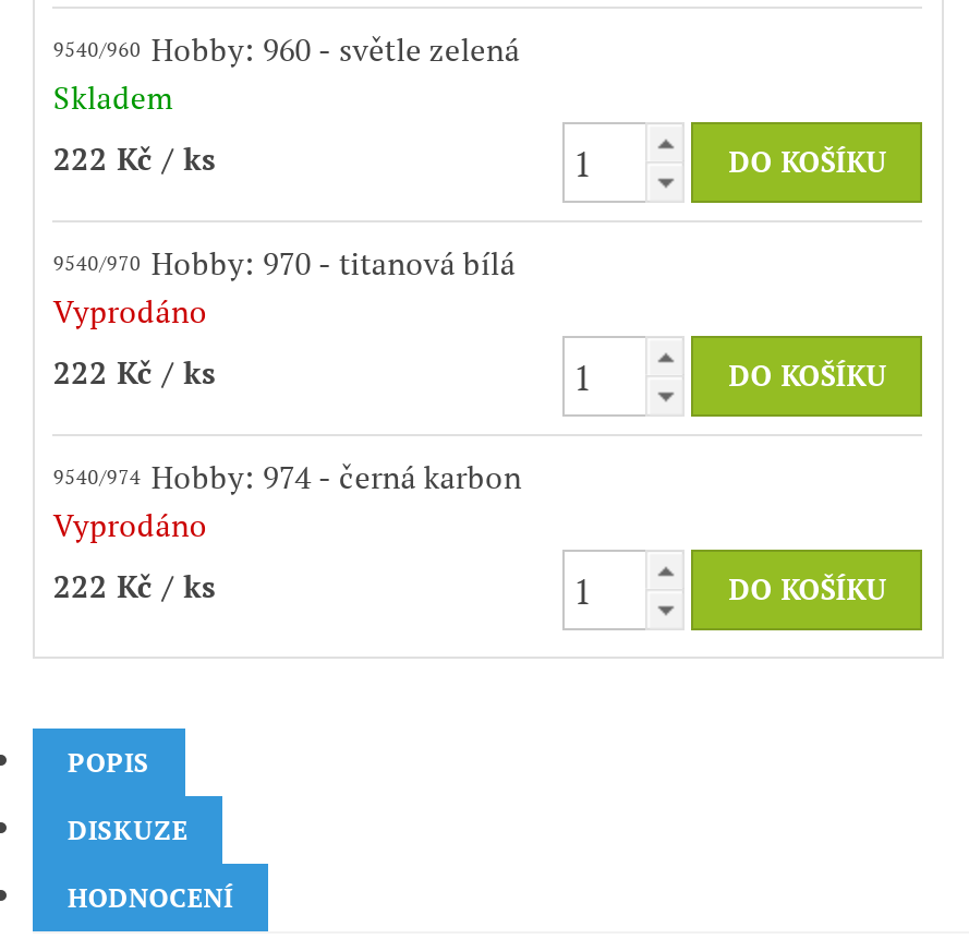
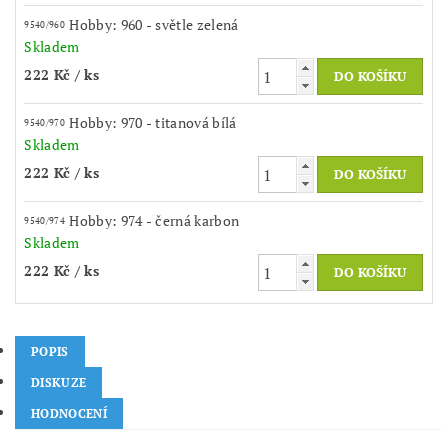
[53,291,208,332] Vyprodáno -> [24,135,79,154] Skladem
[53,504,208,546] Vyprodáno -> [24,233,79,252] Skladem

